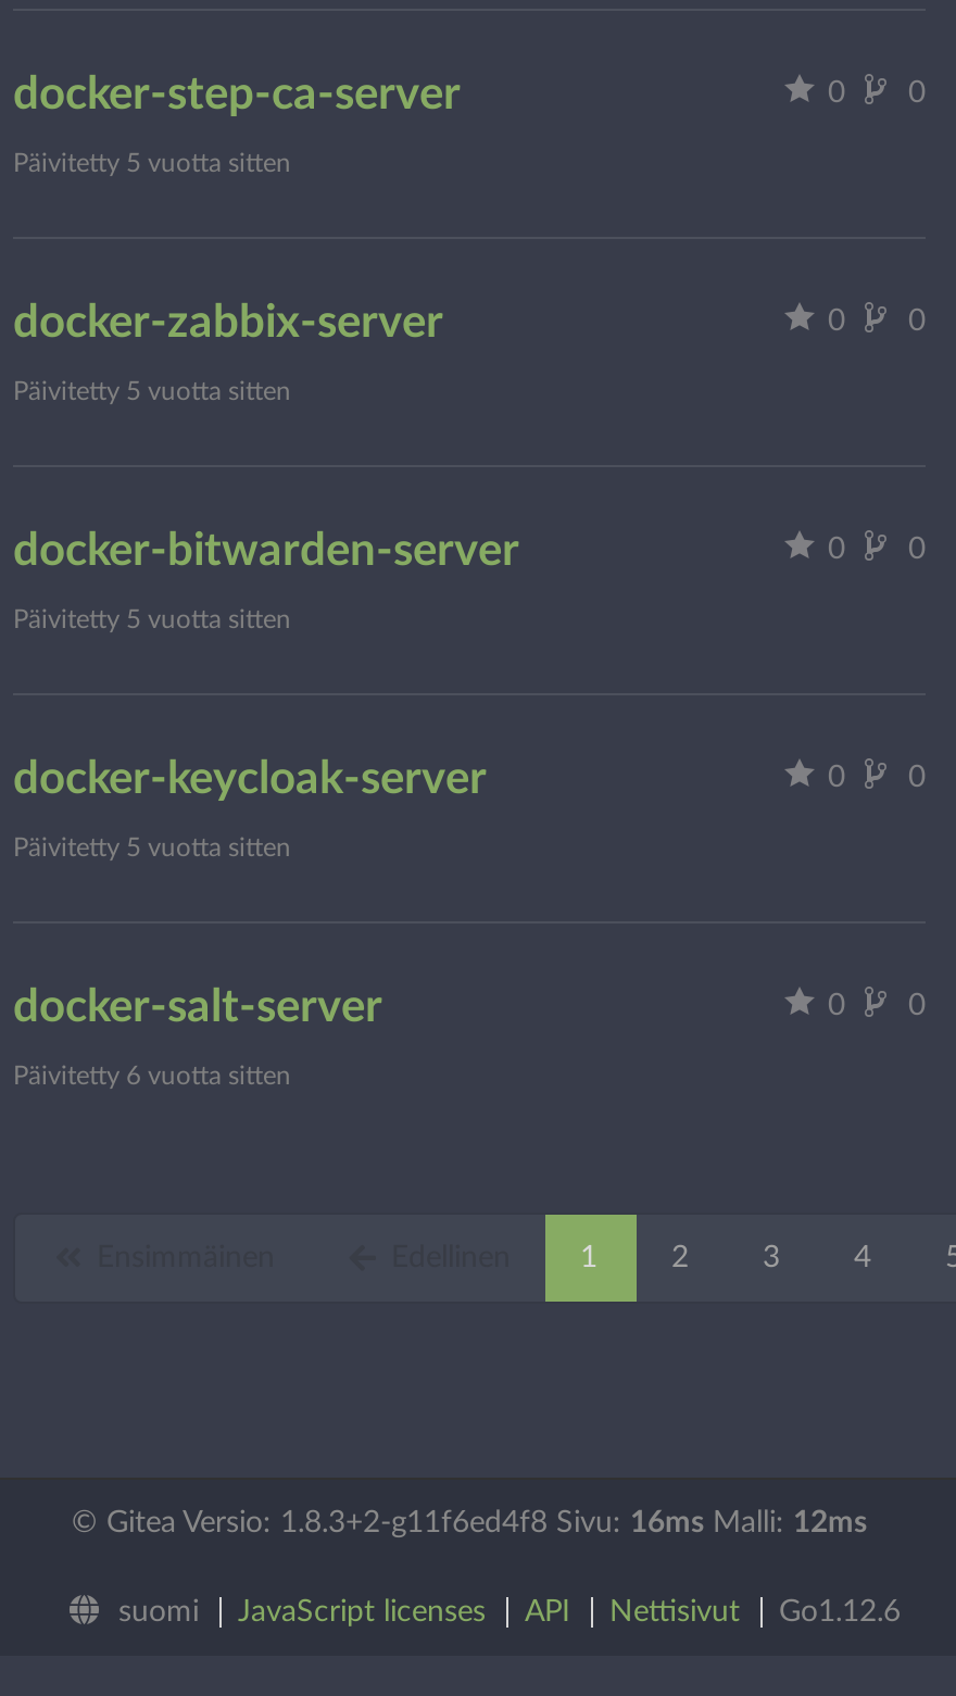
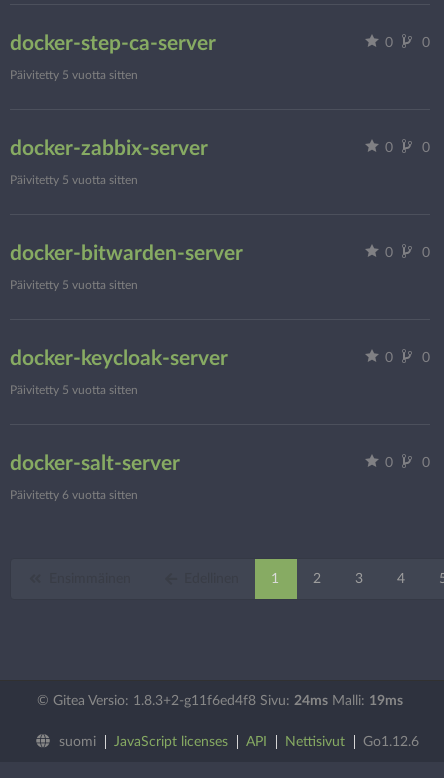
[72,1508,867,1539] © Gitea Versio: 1.8.3+2-g11f6ed4f8 Sivu: 16ms Malli: 12ms -> [37,694,403,708] © Gitea Versio: 1.8.3+2-g11f6ed4f8 Sivu: 24ms Malli: 19ms

